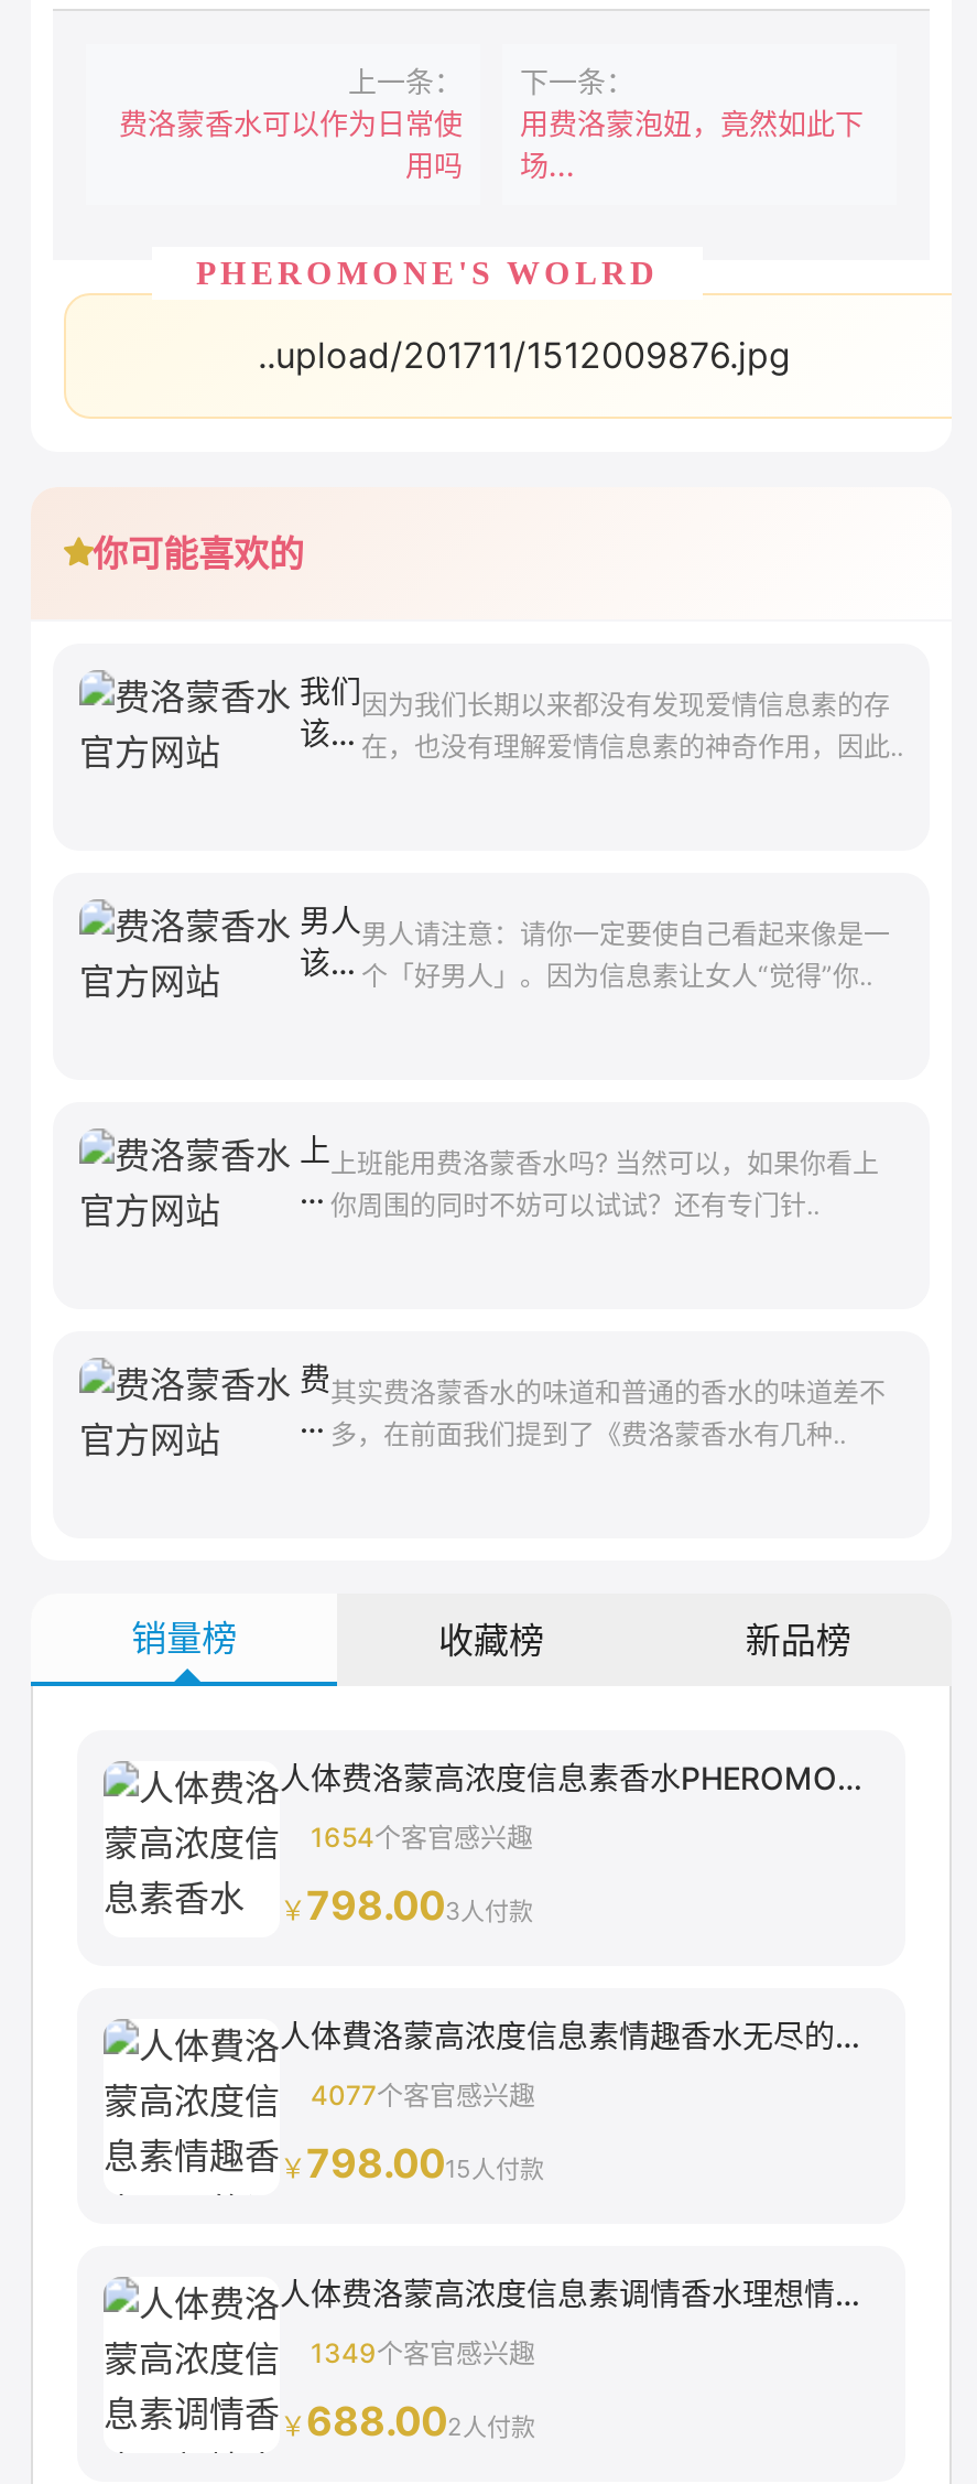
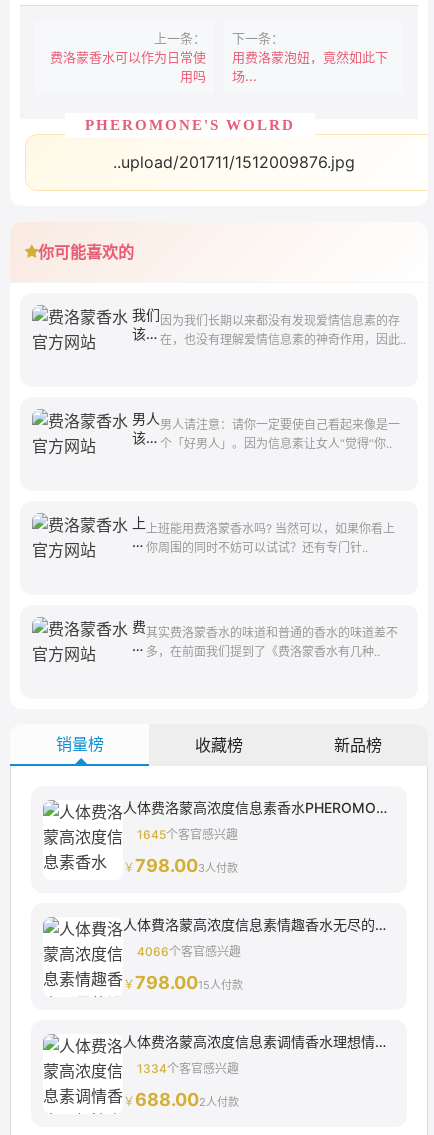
[311,1821,533,1854] 1654个客官感兴趣 -> [137,827,238,842] 1645个客官感兴趣
[311,2079,535,2112] 4077个客官感兴趣 -> [137,944,241,959] 4066个客官感兴趣
[311,2337,535,2370] 1349个客官感兴趣 -> [137,1061,239,1076] 1334个客官感兴趣

